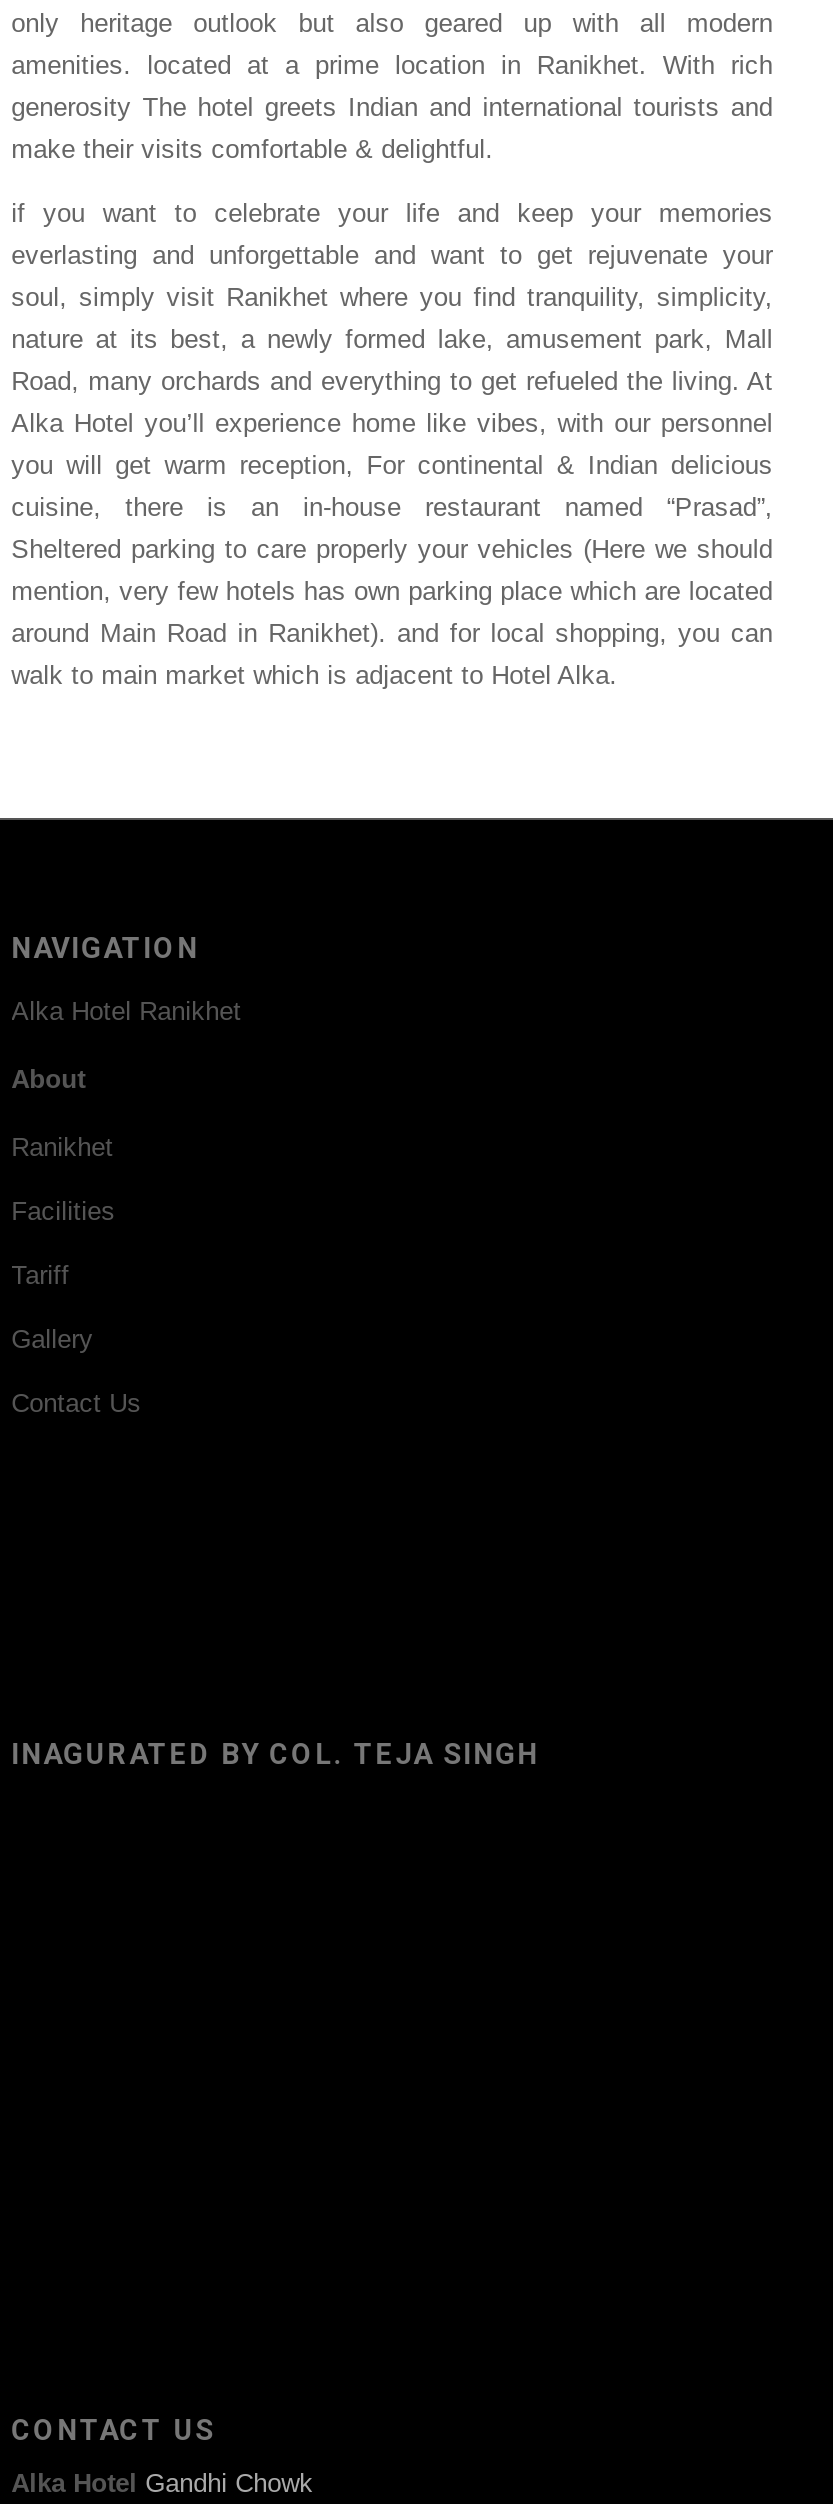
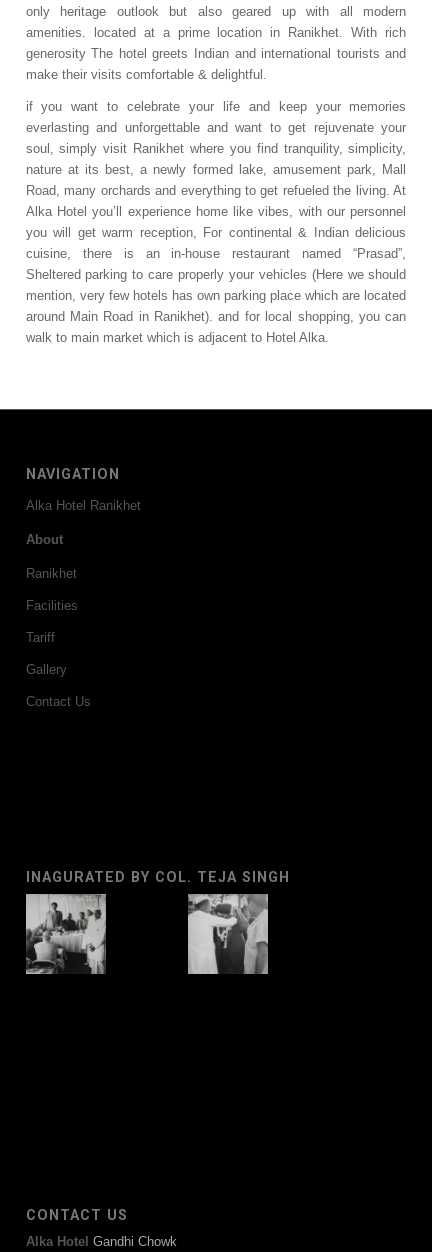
none -> [25,893,107,975] [image]
none -> [187,893,269,975] [image]

